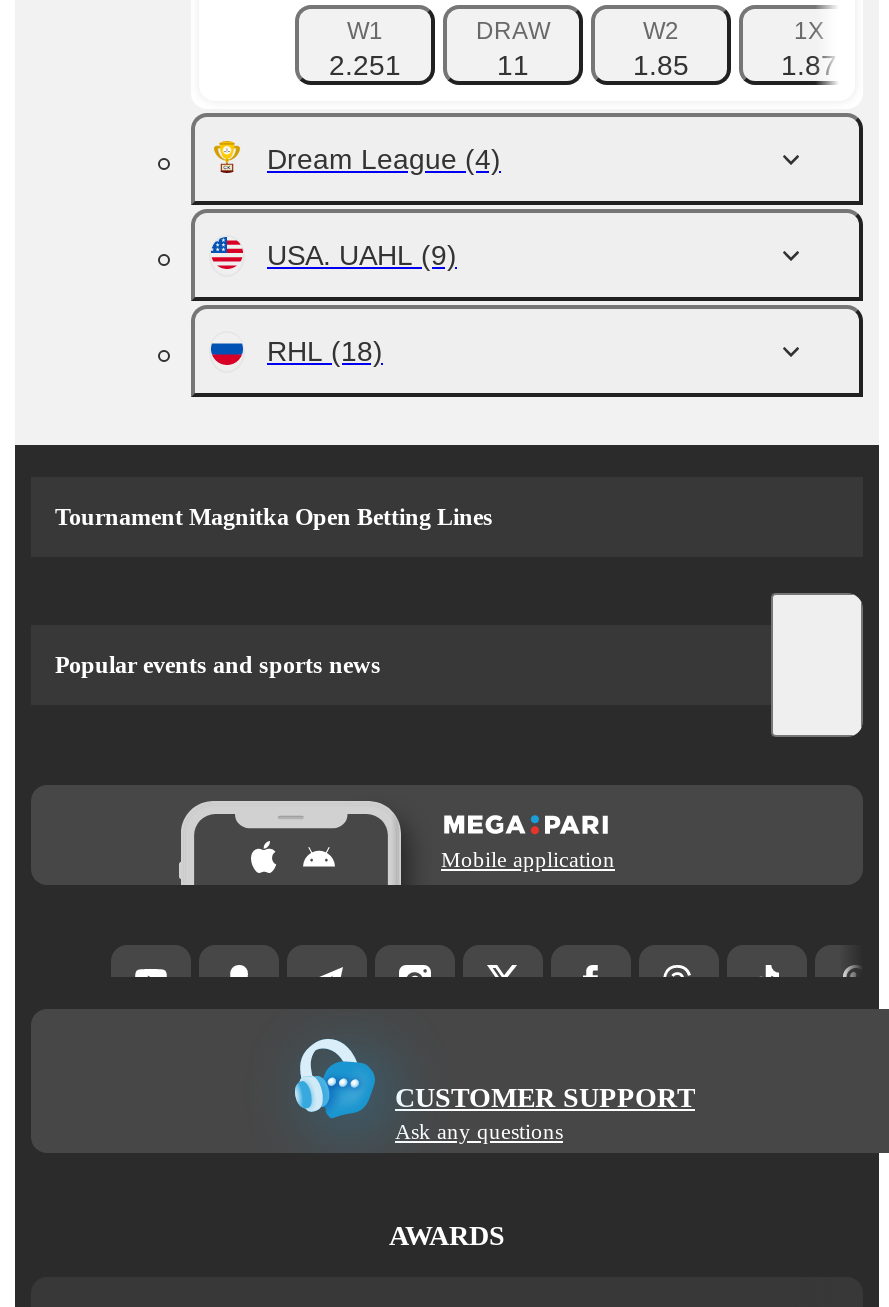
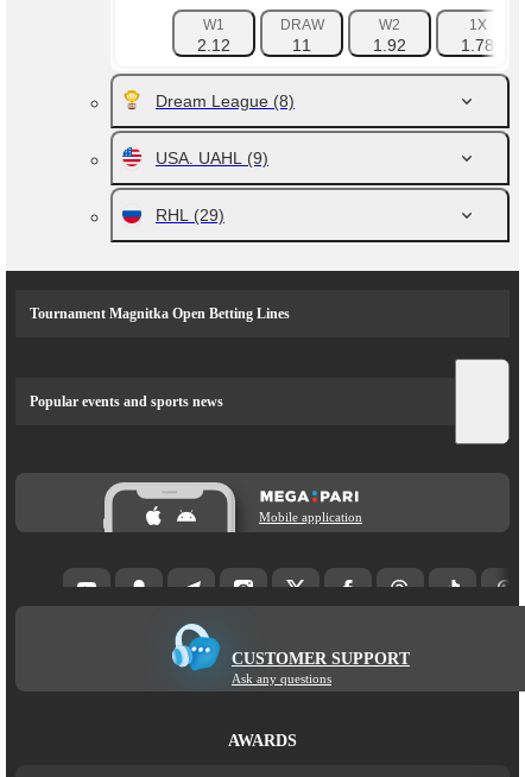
[329,49,401,81] 2.251 -> [197,36,230,55] 2.12
[633,49,689,81] 1.85 -> [373,36,406,55] 1.92
[781,49,837,81] 1.87 -> [461,36,494,55] 1.78
[267,143,501,175] Dream League (4) -> [156,91,295,110] Dream League (8)
[267,335,383,367] RHL (18) -> [156,206,224,225] RHL (29)

